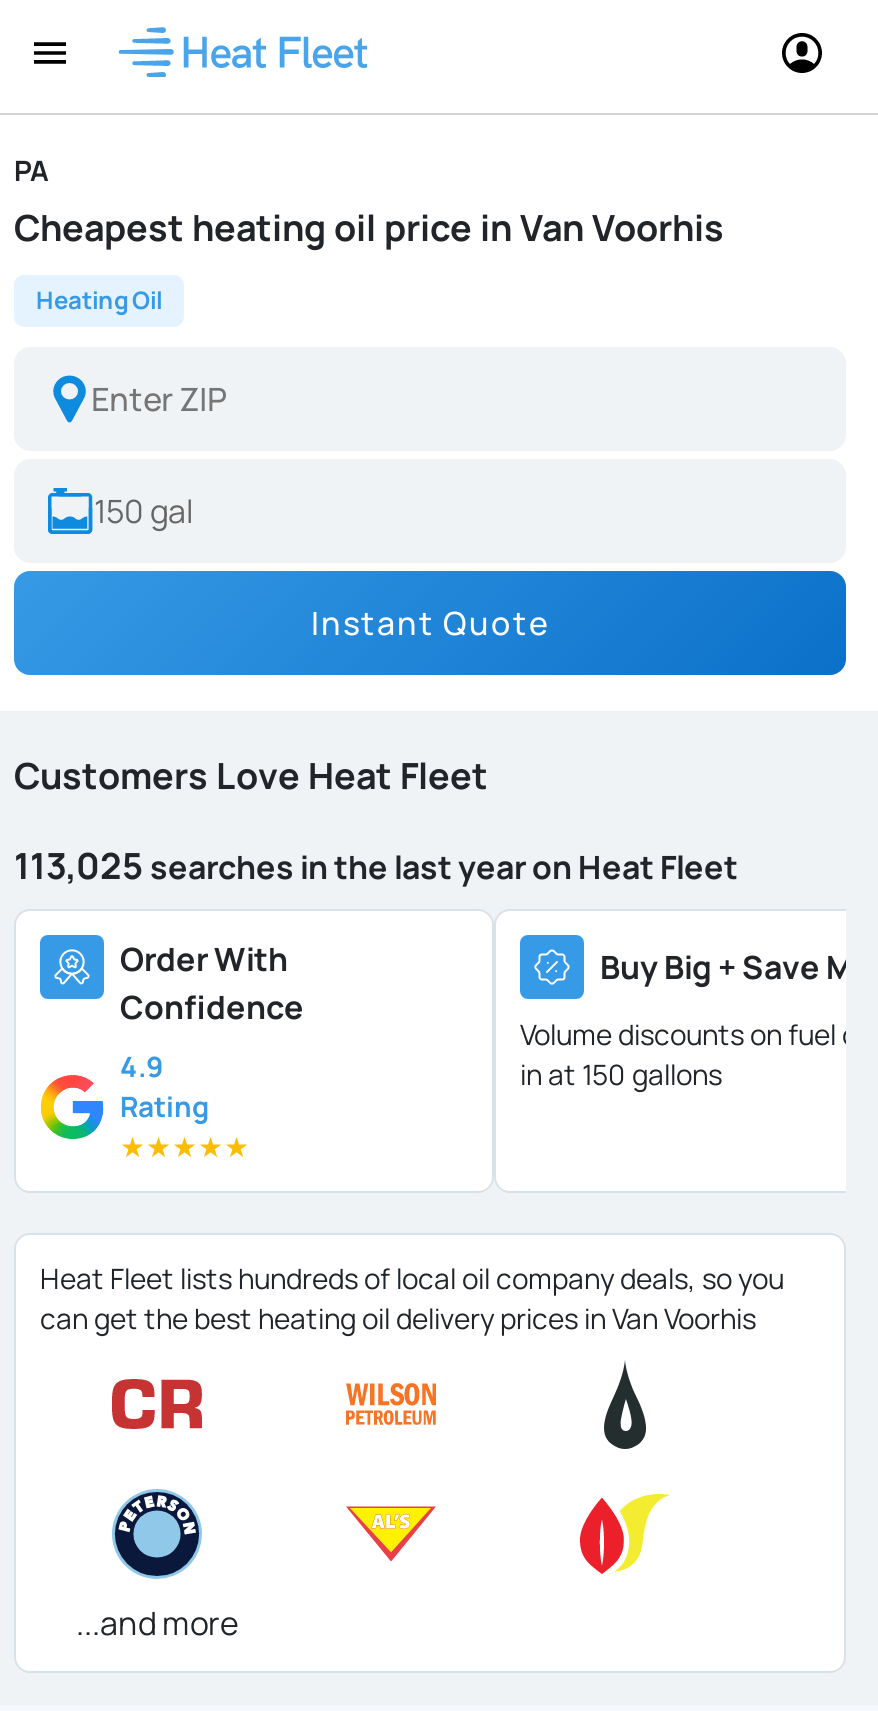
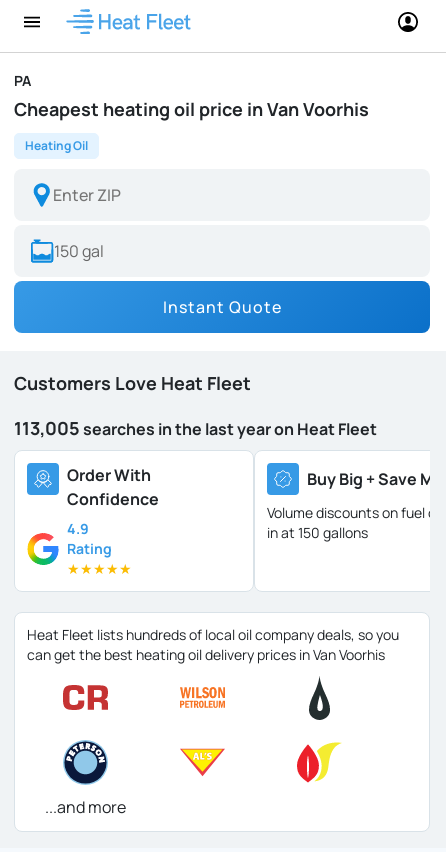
[14,841,738,889] 113,025 searches in the last year on Heat Fleet -> [14,416,377,440] 113,005 searches in the last year on Heat Fleet

